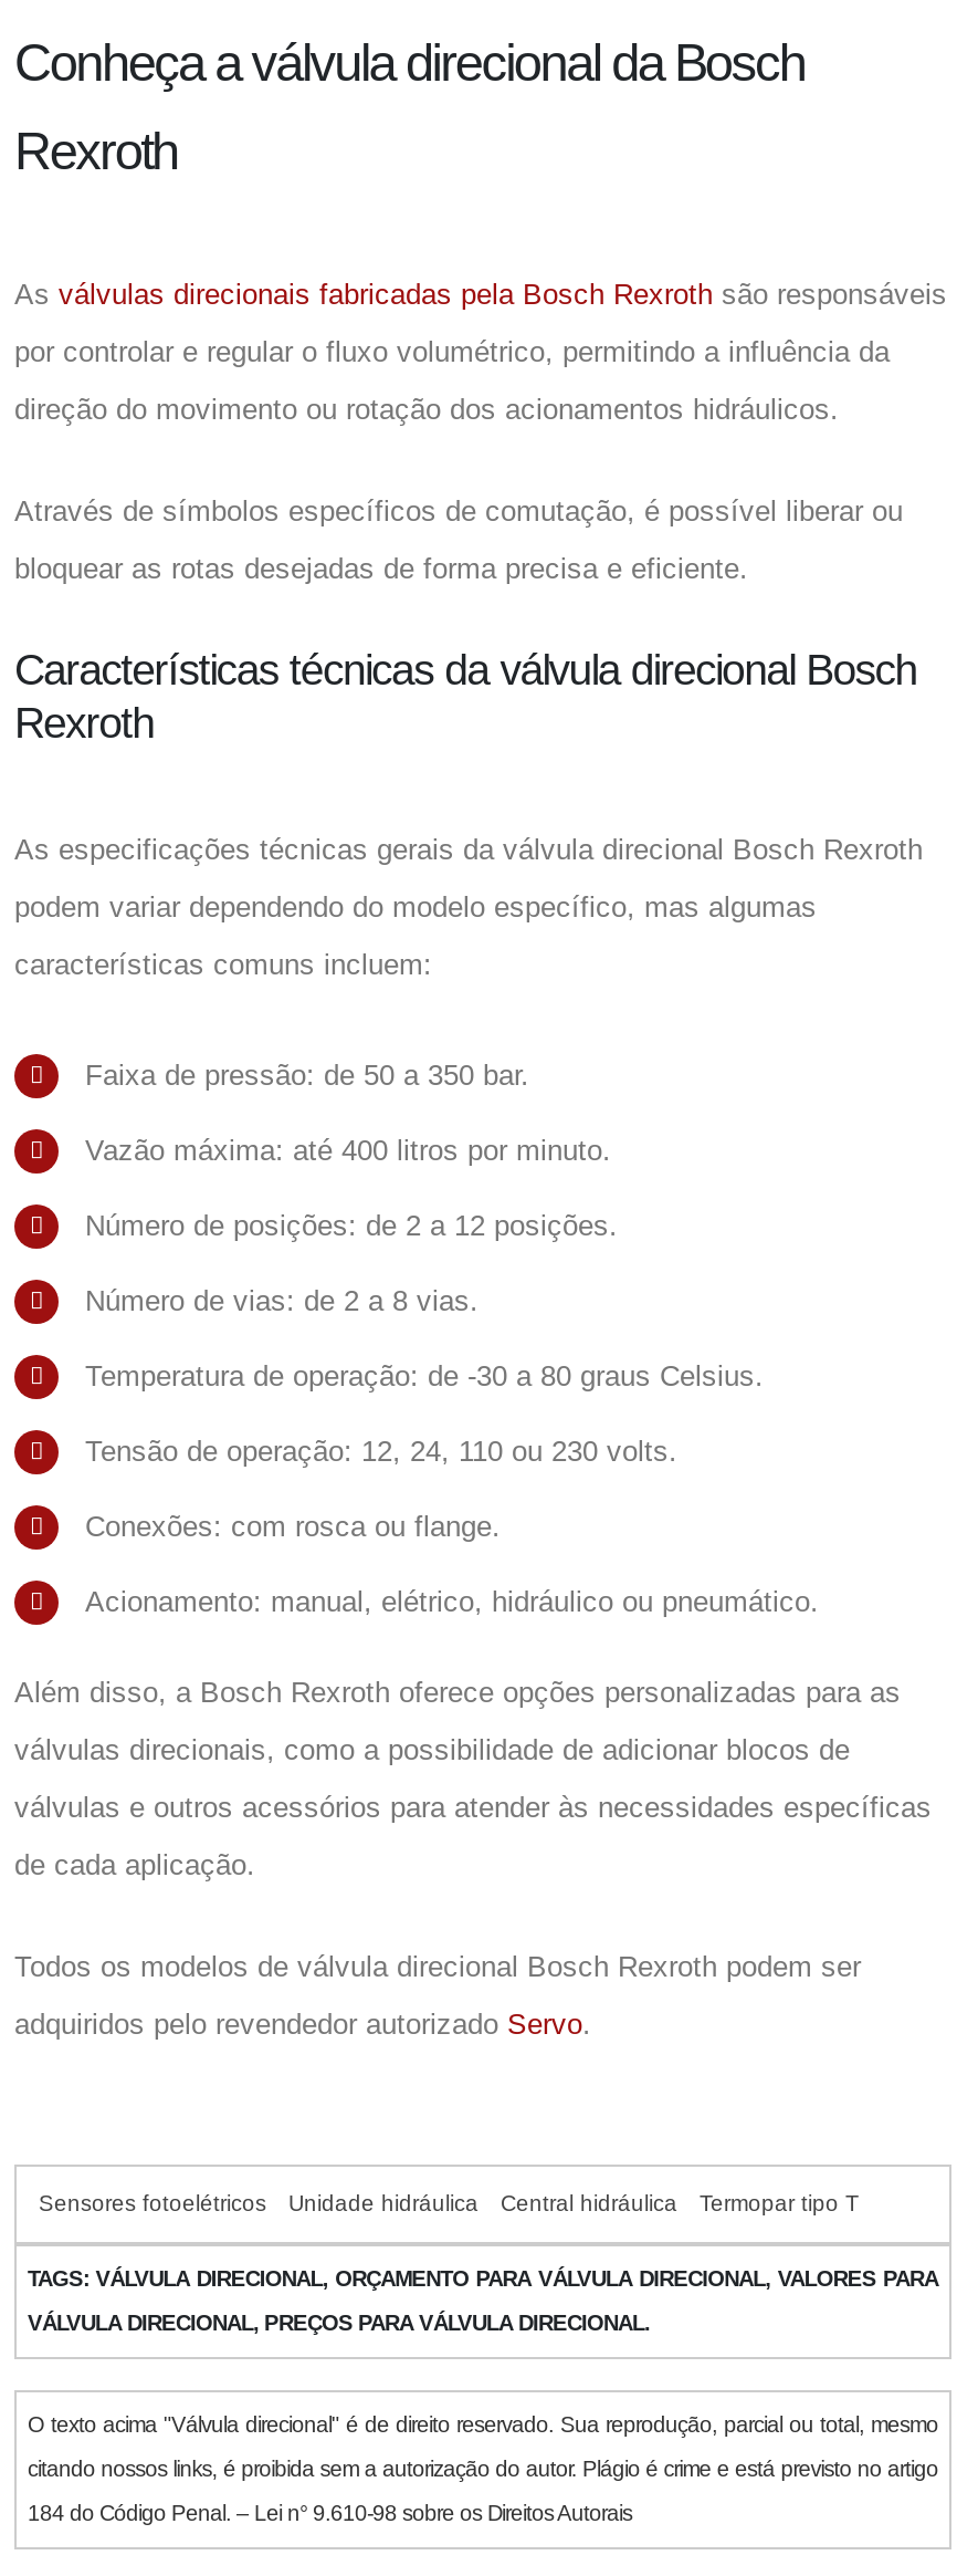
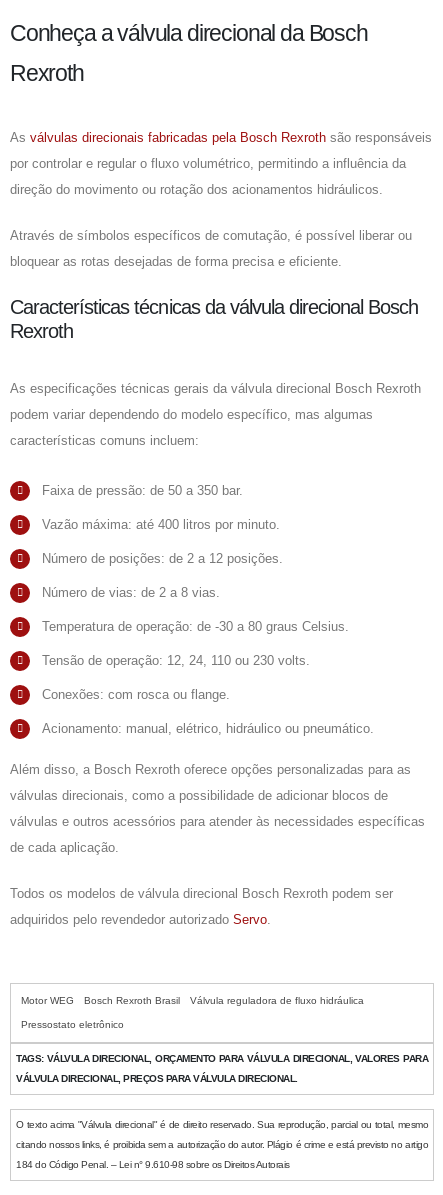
[39,2191,859,2216] Sensores fotoelétricos | Unidade hidráulica | Central hidráulica | Termopar tipo T -> [21,995,364,1030] Motor WEG | Bosch Rexroth Brasil | Válvula reguladora de fluxo hidráulica | Pressostato eletrônico

